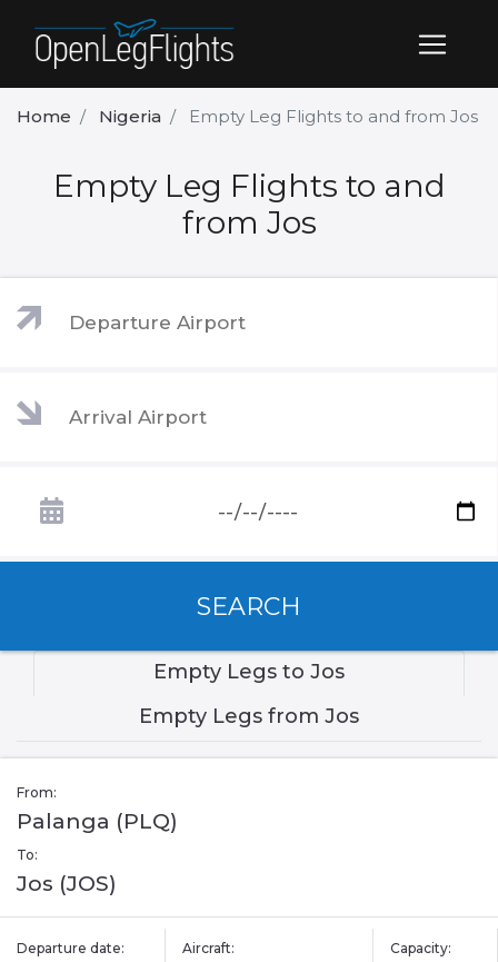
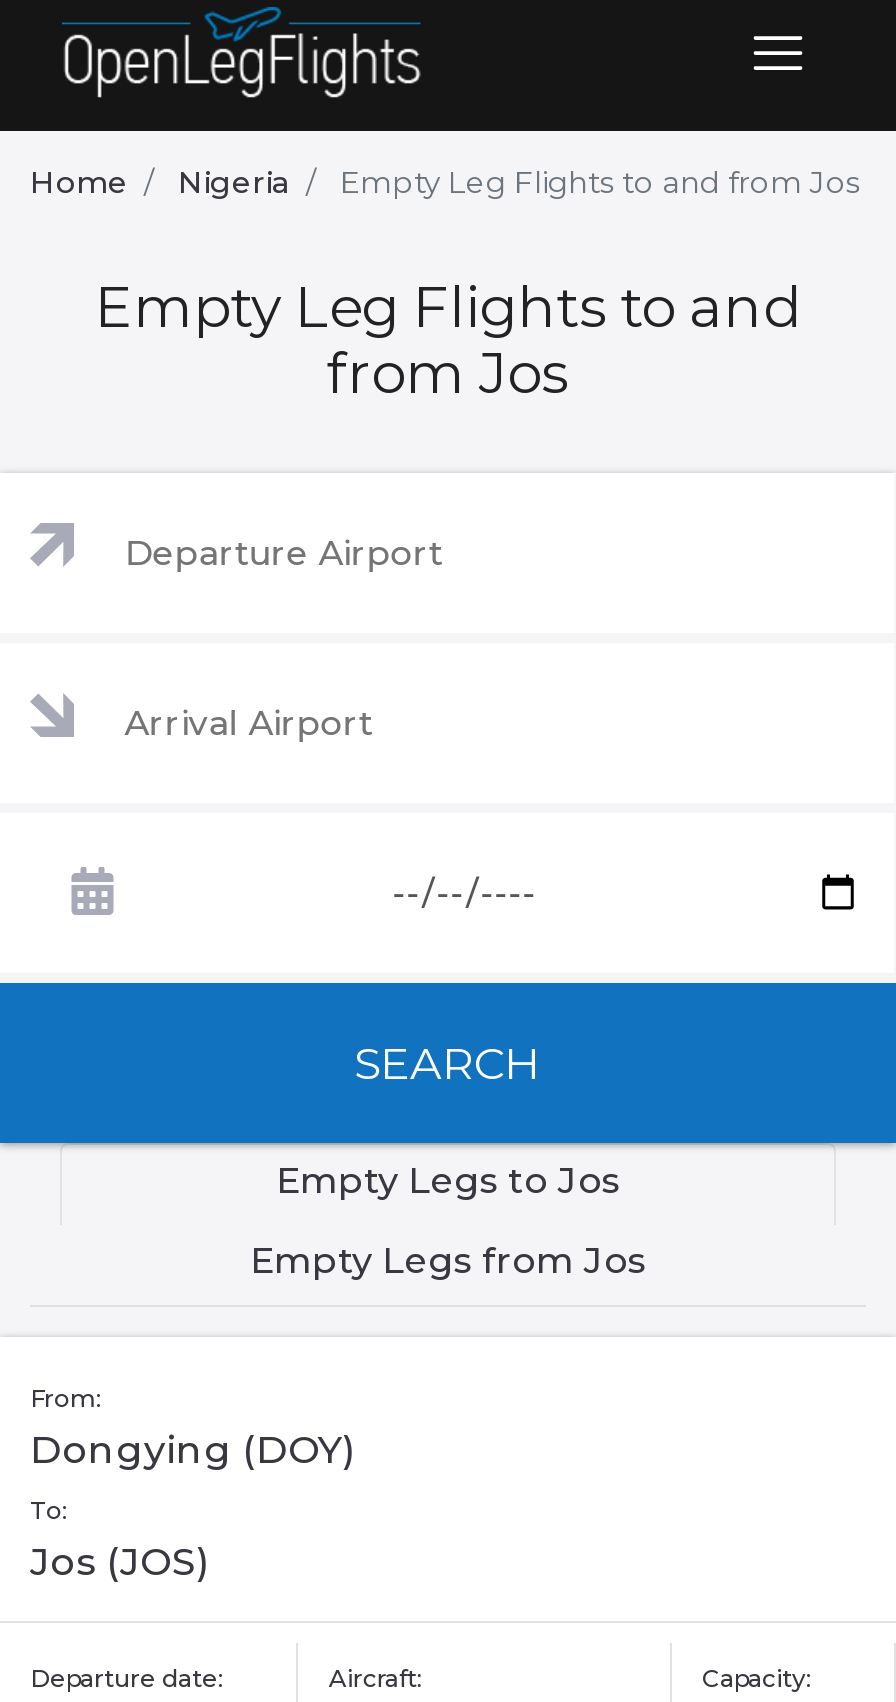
[17,809,178,834] Palanga (PLQ) -> [30,1427,356,1473] Dongying (DOY)

